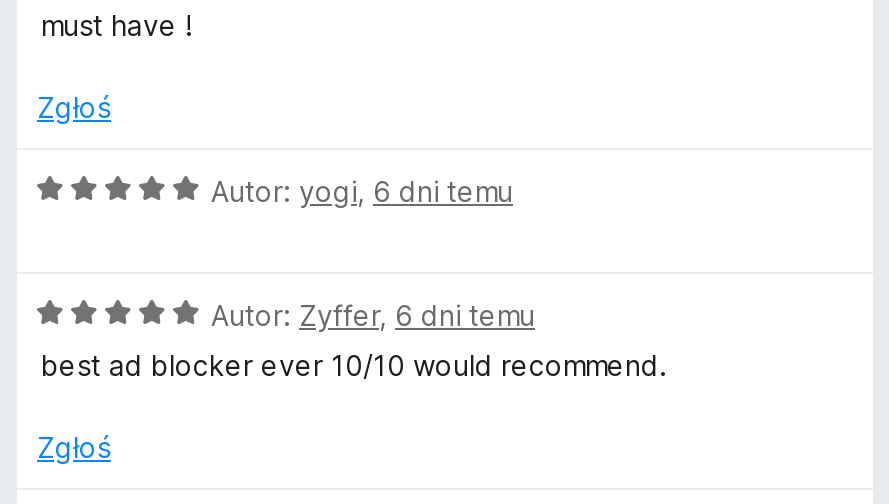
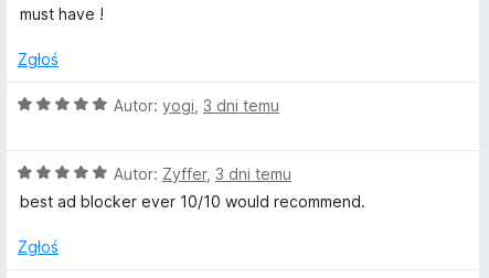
[211,174,513,208] Autor: yogi, 6 dni temu -> [114,96,279,115] Autor: yogi, 3 dni temu
[211,298,535,332] Autor: Zyffer, 6 dni temu -> [114,164,291,183] Autor: Zyffer, 3 dni temu

